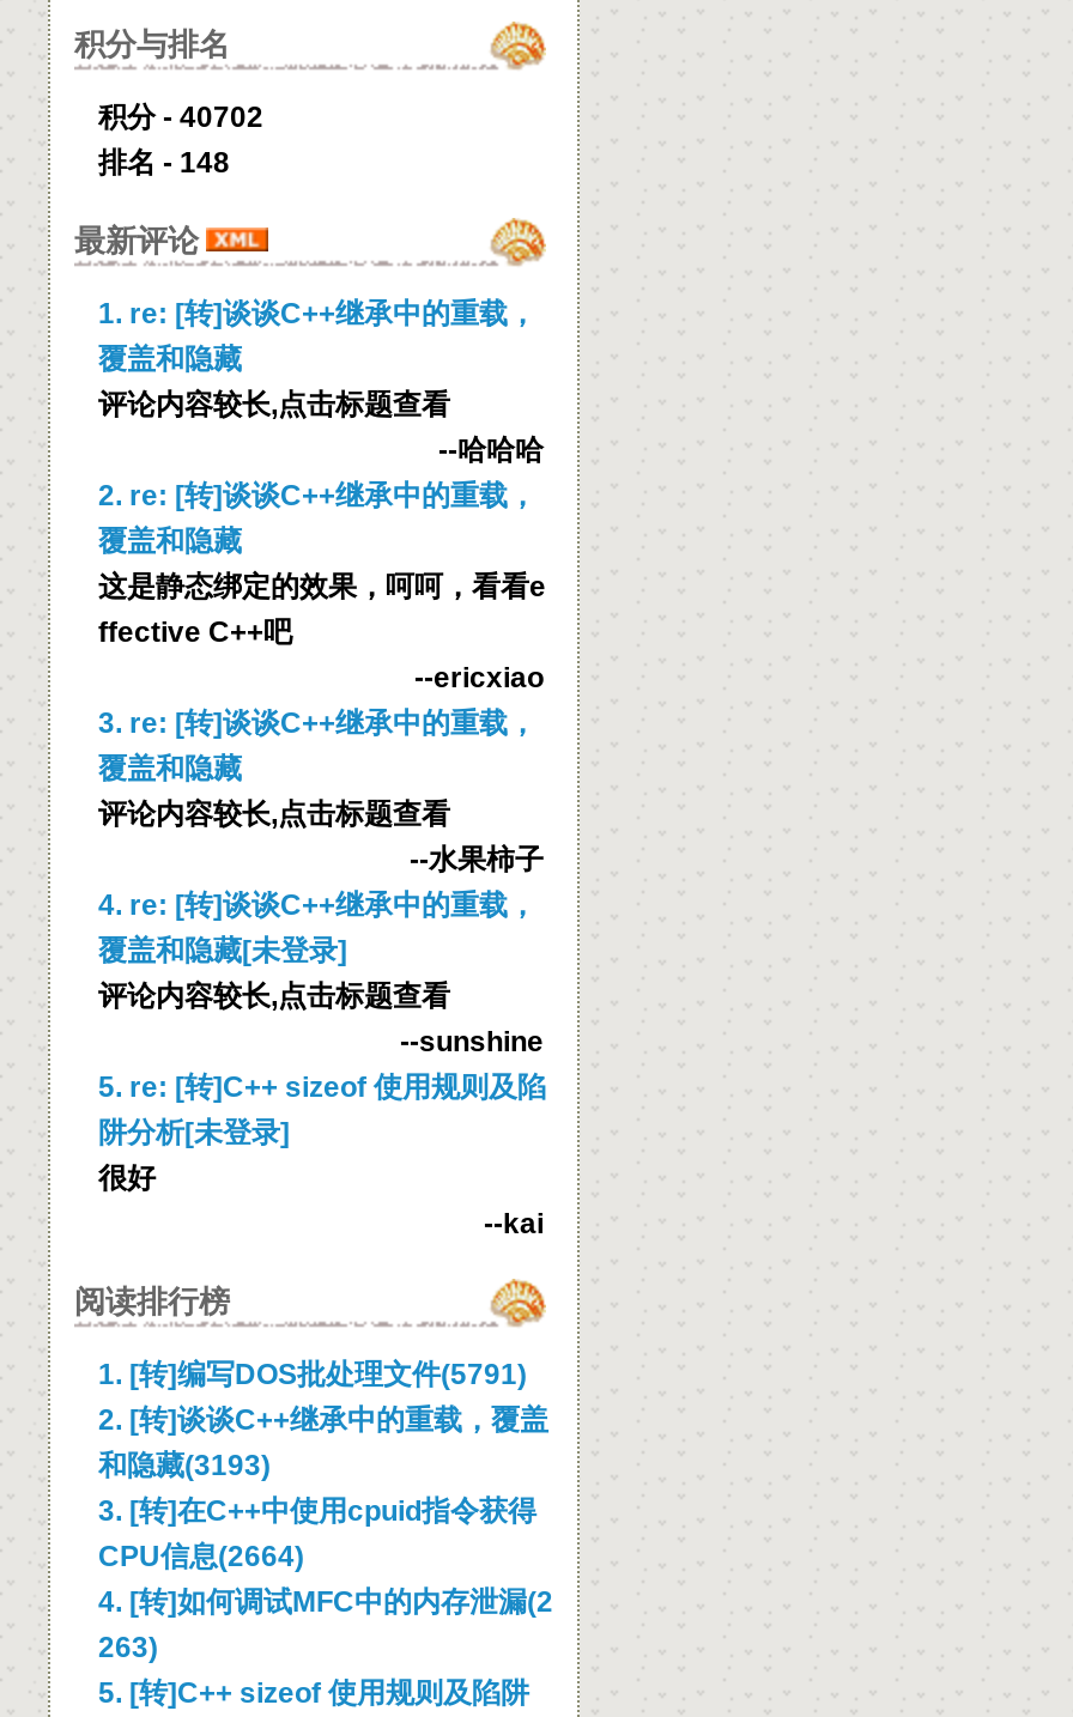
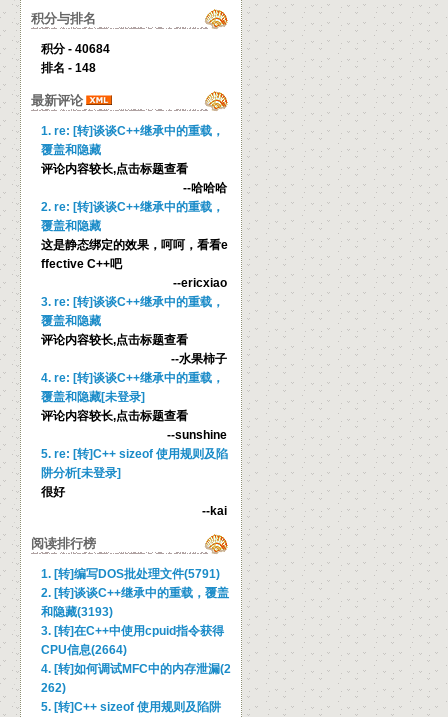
[98,101,263,134] 积分 - 40702 -> [41,42,110,56] 积分 - 40684
[98,1631,158,1664] 263) -> [41,681,66,695] 262)

